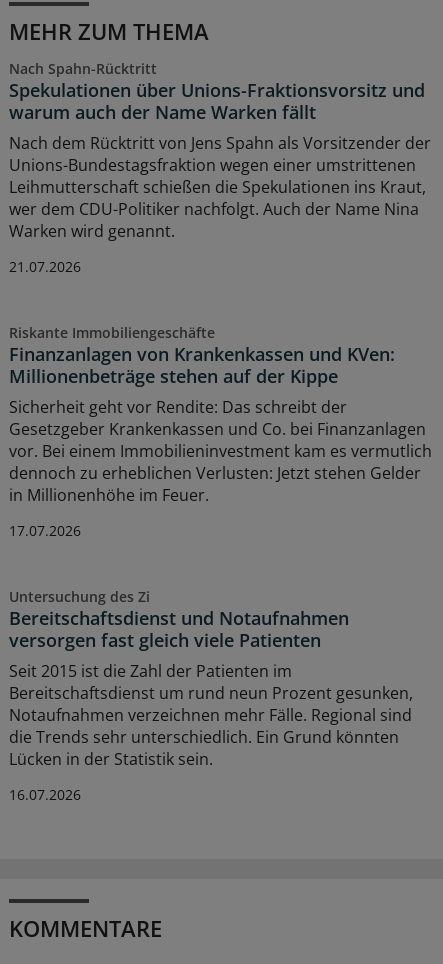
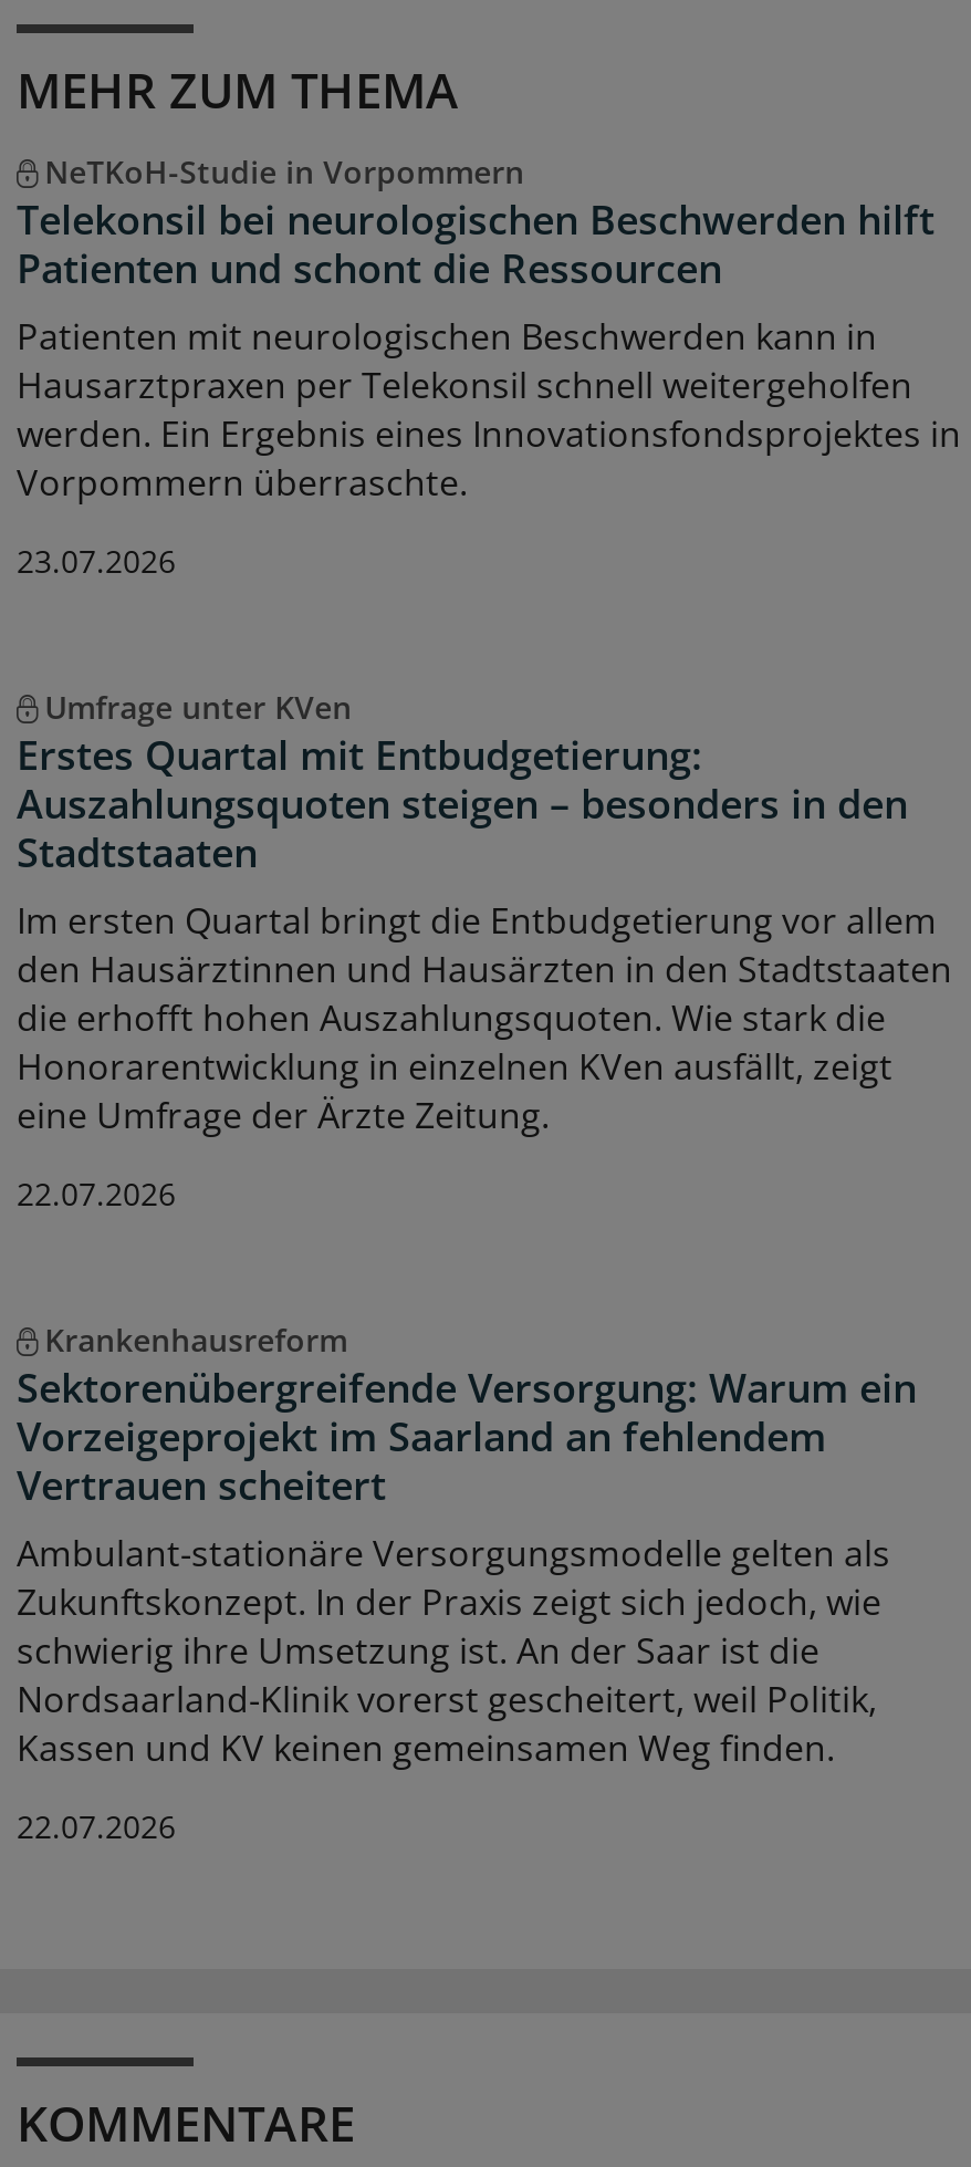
[9,59,431,242] Nach Spahn-Rücktritt | Spekulationen über Unions-Fraktionsvorsitz und | warum auch der Name Warken fällt | Nach dem Rücktritt von Jens Spahn als Vorsitzender der | Unions-Bundestagsfraktion wegen einer umstrittenen | Leihmutterschaft schießen die Spekulationen ins Kraut, | wer dem CDU-Politiker nachfolgt. Auch der Name Nina | Warken wird genannt. -> [17,152,961,508] NeTKoH-Studie in Vorpommern | Telekonsil bei neurologischen Beschwerden hilft | Patienten und schont die Ressourcen | Patienten mit neurologischen Beschwerden kann in | Hausarztpraxen per Telekonsil schnell weitergeholfen | werden. Ein Ergebnis eines Innovationsfondsprojektes in | Vorpommern überraschte.
[9,257,81,276] 21.07.2026 -> [17,541,176,583] 23.07.2026
[9,323,432,506] Riskante Immobiliengeschäfte | Finanzanlagen von Krankenkassen und KVen: | Millionenbeträge stehen auf der Kippe | Sicherheit geht vor Rendite: Das schreibt der | Gesetzgeber Krankenkassen und Co. bei Finanzanlagen | vor. Bei einem Immobilieninvestment kam es vermutlich | dennoch zu erheblichen Verlusten: Jetzt stehen Gelder | in Millionenhöhe im Feuer. -> [17,687,952,1140] Umfrage unter KVen | Erstes Quartal mit Entbudgetierung: | Auszahlungsquoten steigen – besonders in den | Stadtstaaten | Im ersten Quartal bringt die Entbudgetierung vor allem | den Hausärztinnen und Hausärzten in den Stadtstaaten | die erhofft hohen Auszahlungsquoten. Wie stark die | Honorarentwicklung in einzelnen KVen ausfällt, zeigt | eine Umfrage der Ärzte Zeitung.
[9,521,81,540] 17.07.2026 -> [17,1174,176,1216] 22.07.2026
[9,587,413,770] Untersuchung des Zi | Bereitschaftsdienst und Notaufnahmen | versorgen fast gleich viele Patienten | Seit 2015 ist die Zahl der Patienten im | Bereitschaftsdienst um rund neun Prozent gesunken, | Notaufnahmen verzeichnen mehr Fälle. Regional sind | die Trends sehr unterschiedlich. Ein Grund könnten | Lücken in der Statistik sein. -> [17,1320,917,1773] Krankenhausreform | Sektorenübergreifende Versorgung: Warum ein | Vorzeigeprojekt im Saarland an fehlendem | Vertrauen scheitert | Ambulant-stationäre Versorgungsmodelle gelten als | Zukunftskonzept. In der Praxis zeigt sich jedoch, wie | schwierig ihre Umsetzung ist. An der Saar ist die | Nordsaarland-Klinik vorerst gescheitert, weil Politik, | Kassen und KV keinen gemeinsamen Weg finden.
[9,785,81,804] 16.07.2026 -> [17,1806,176,1848] 22.07.2026

